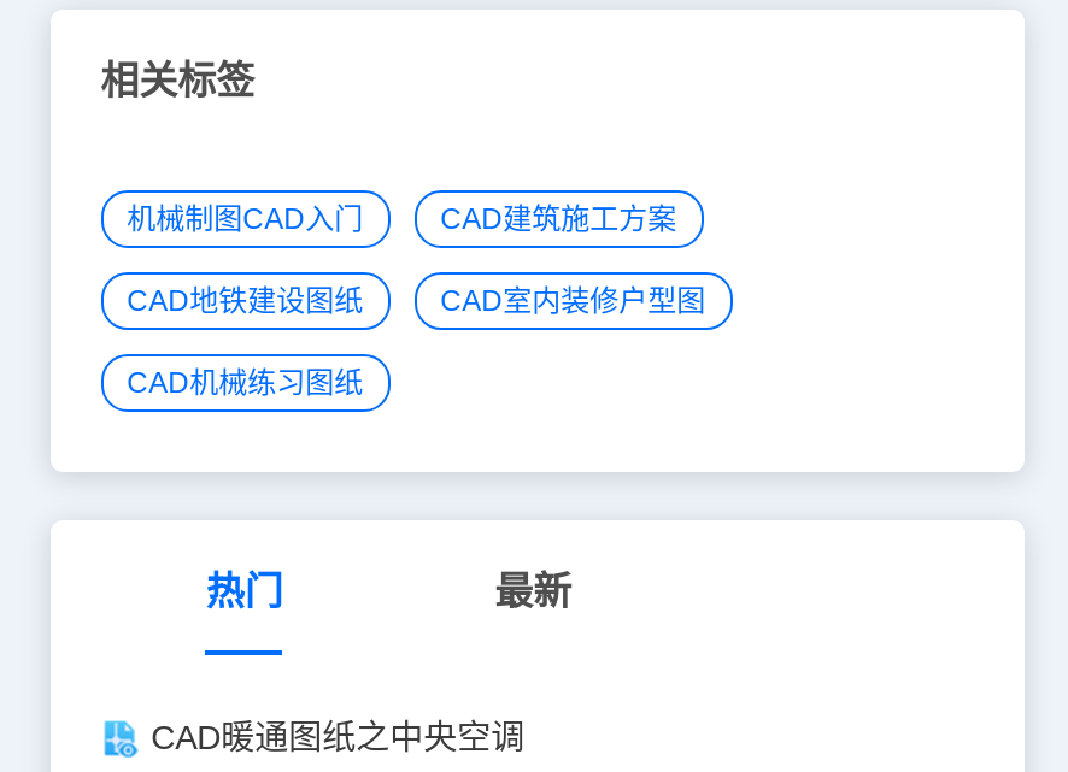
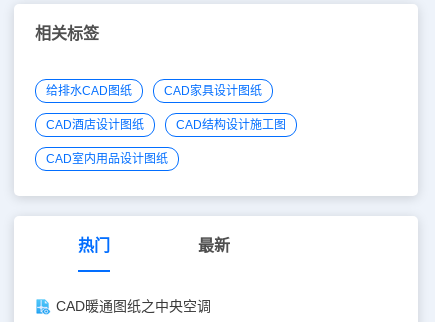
[127,202,676,235] 机械制图CAD入门 | CAD建筑施工方案 -> [46,84,262,98] 给排水CAD图纸 | CAD家具设计图纸
[127,284,705,317] CAD地铁建设图纸 | CAD室内装修户型图 -> [46,118,286,132] CAD酒店设计图纸 | CAD结构设计施工图
[127,365,363,399] CAD机械练习图纸 -> [46,152,168,166] CAD室内用品设计图纸

